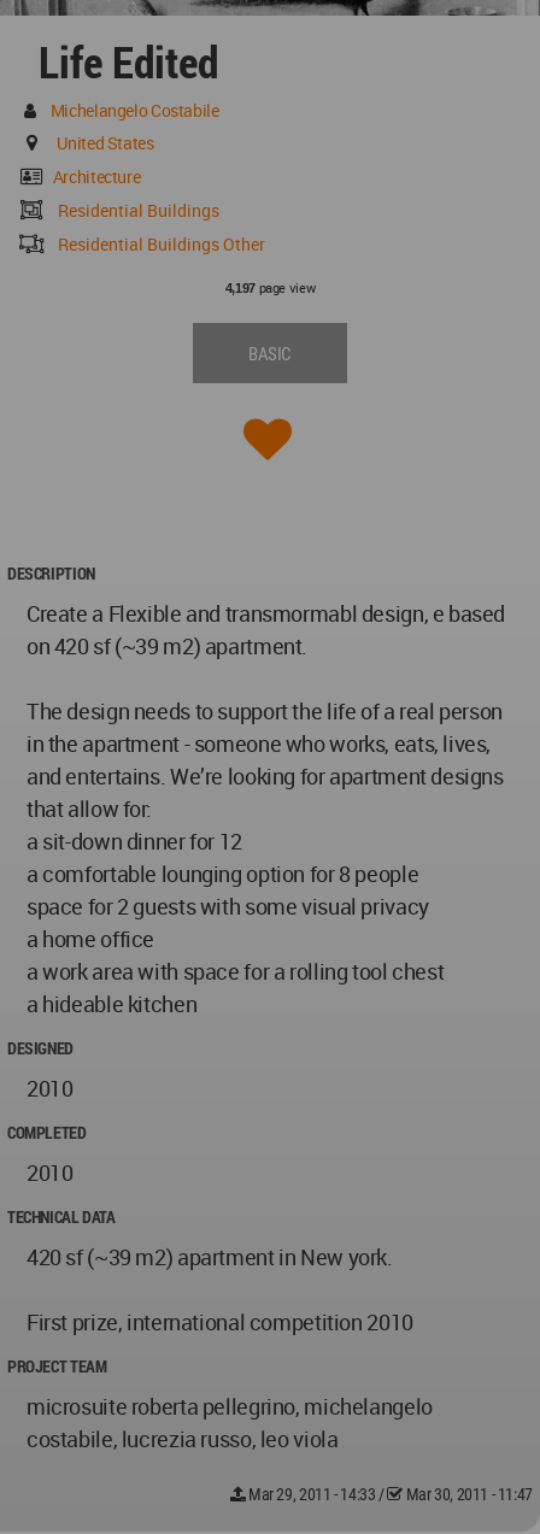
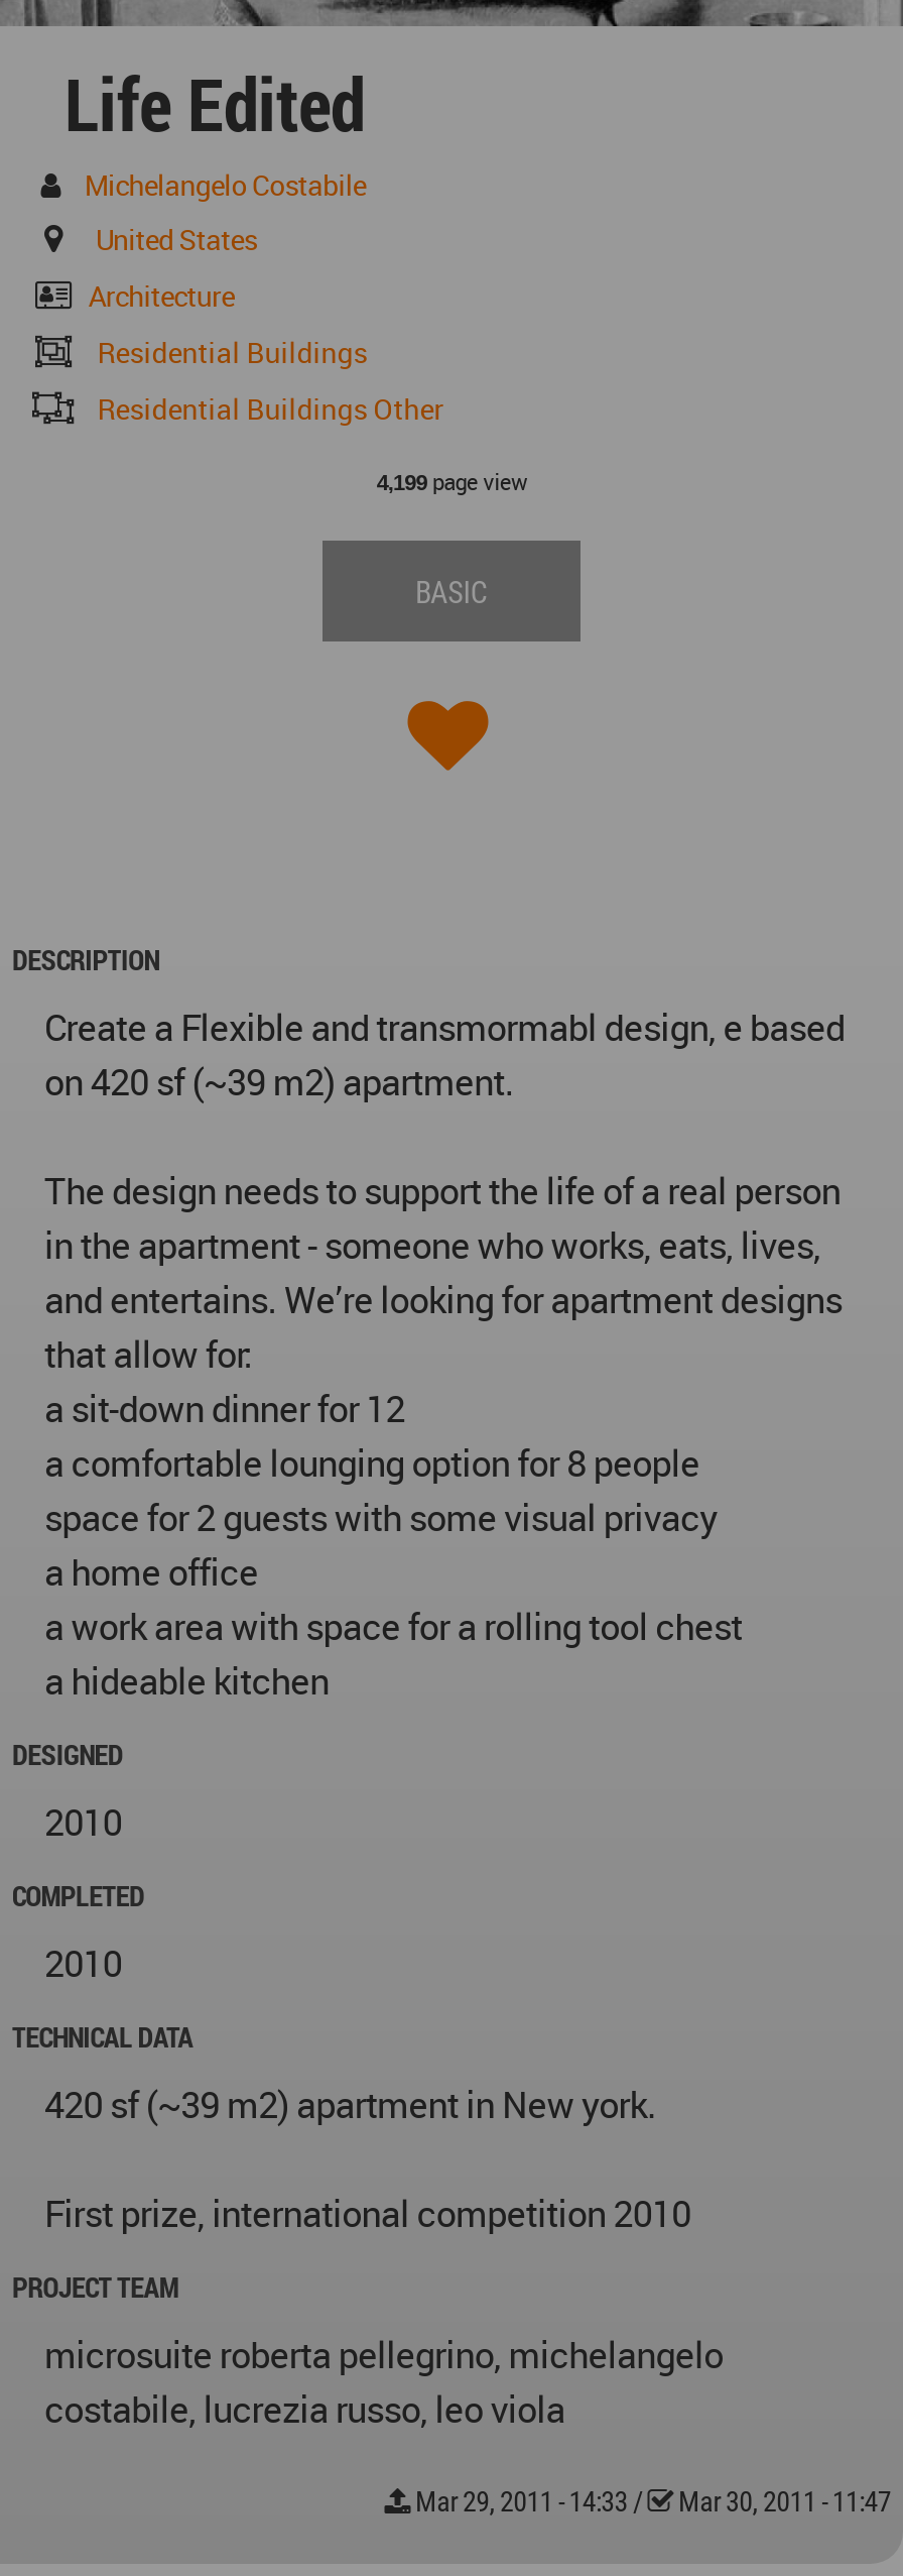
[225,278,315,296] 4,197 page view -> [377,465,526,495] 4,199 page view

